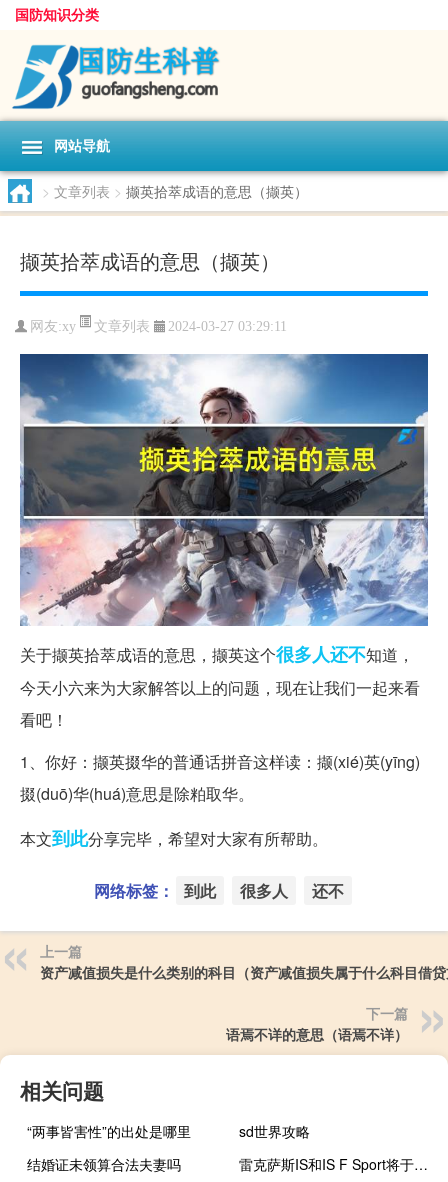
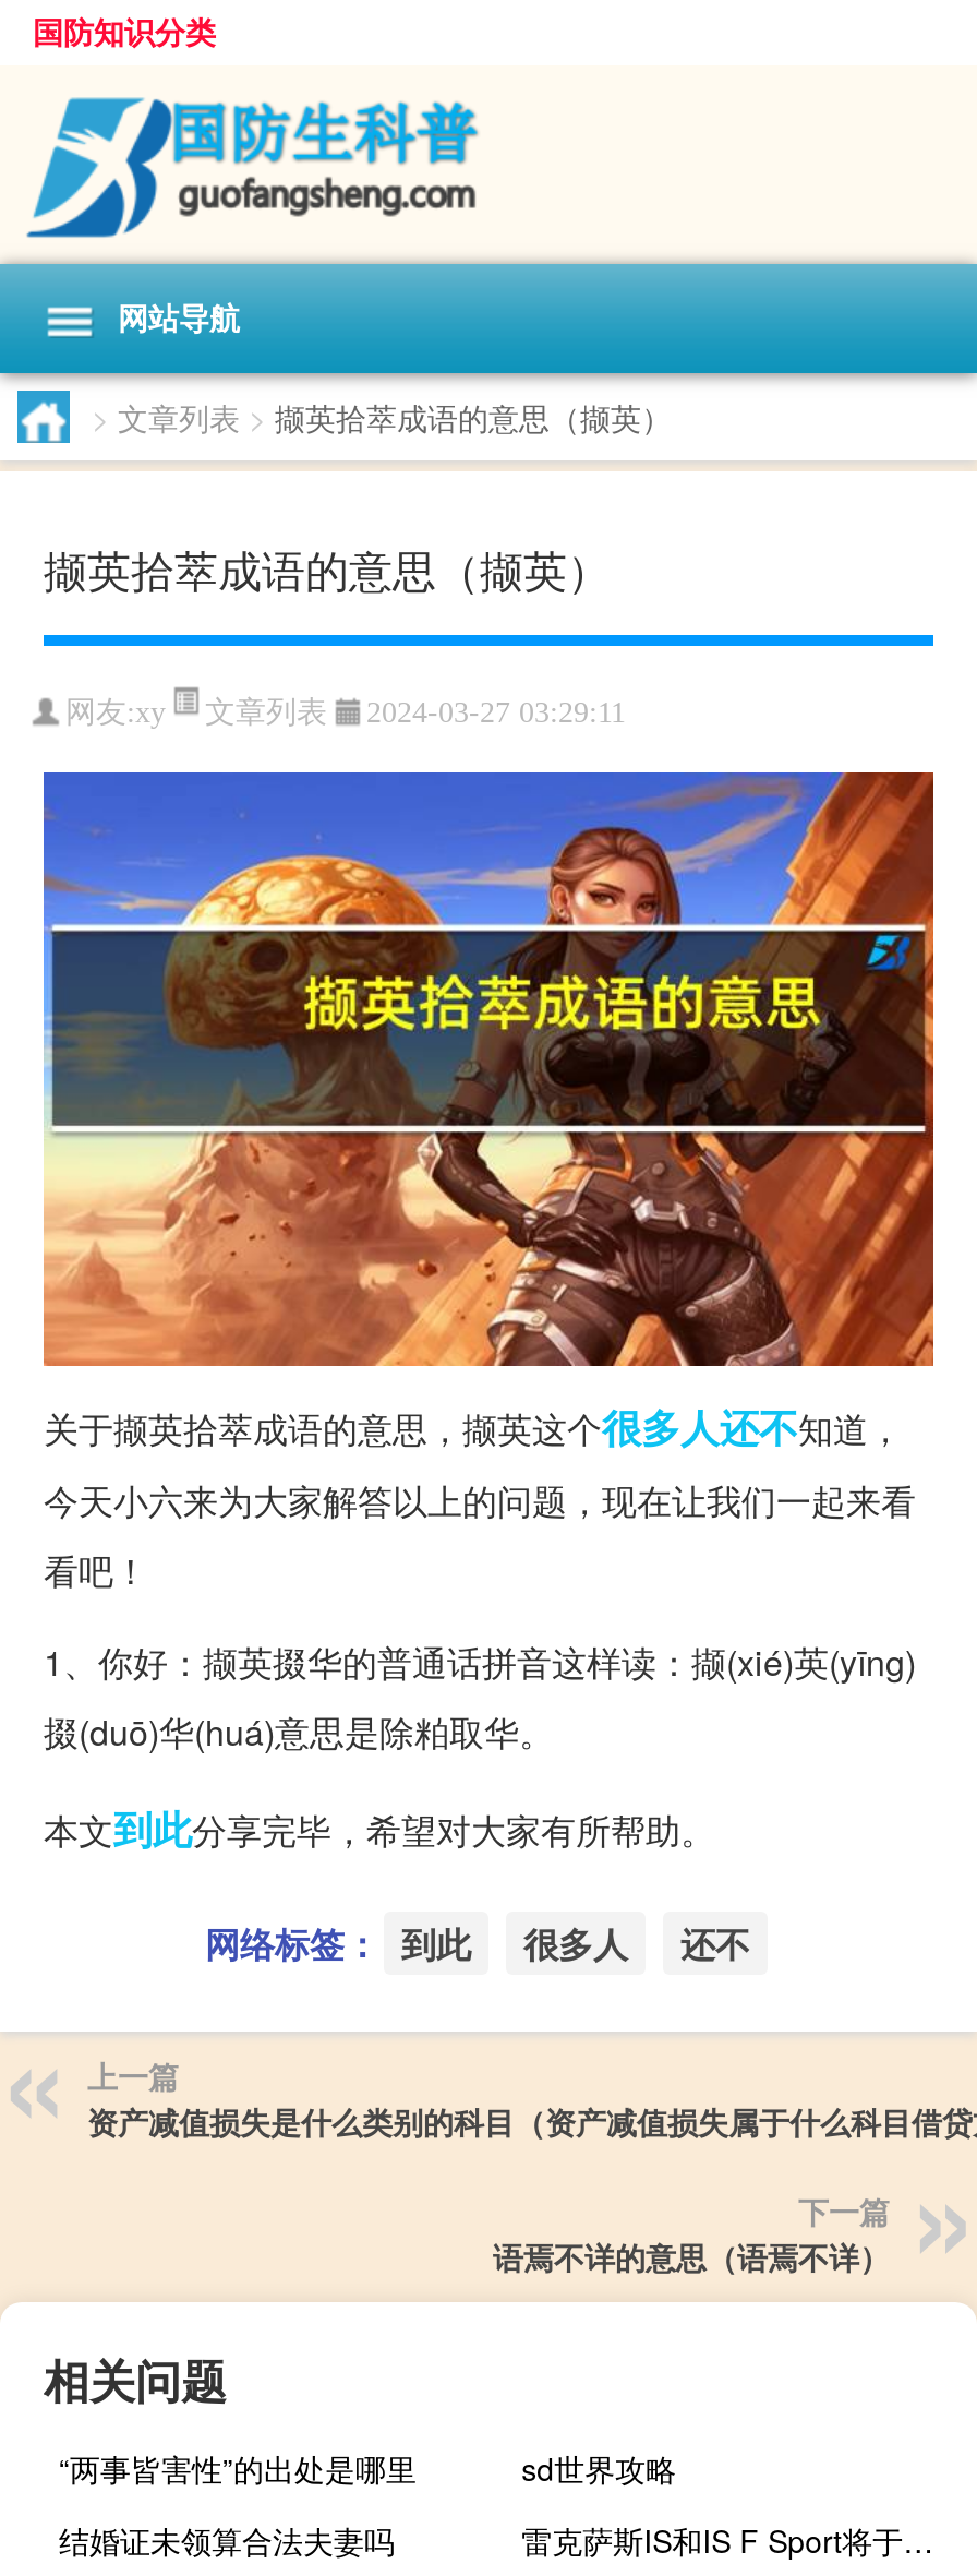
[19,353,429,627] [image] -> [41,770,936,1368] [image]

